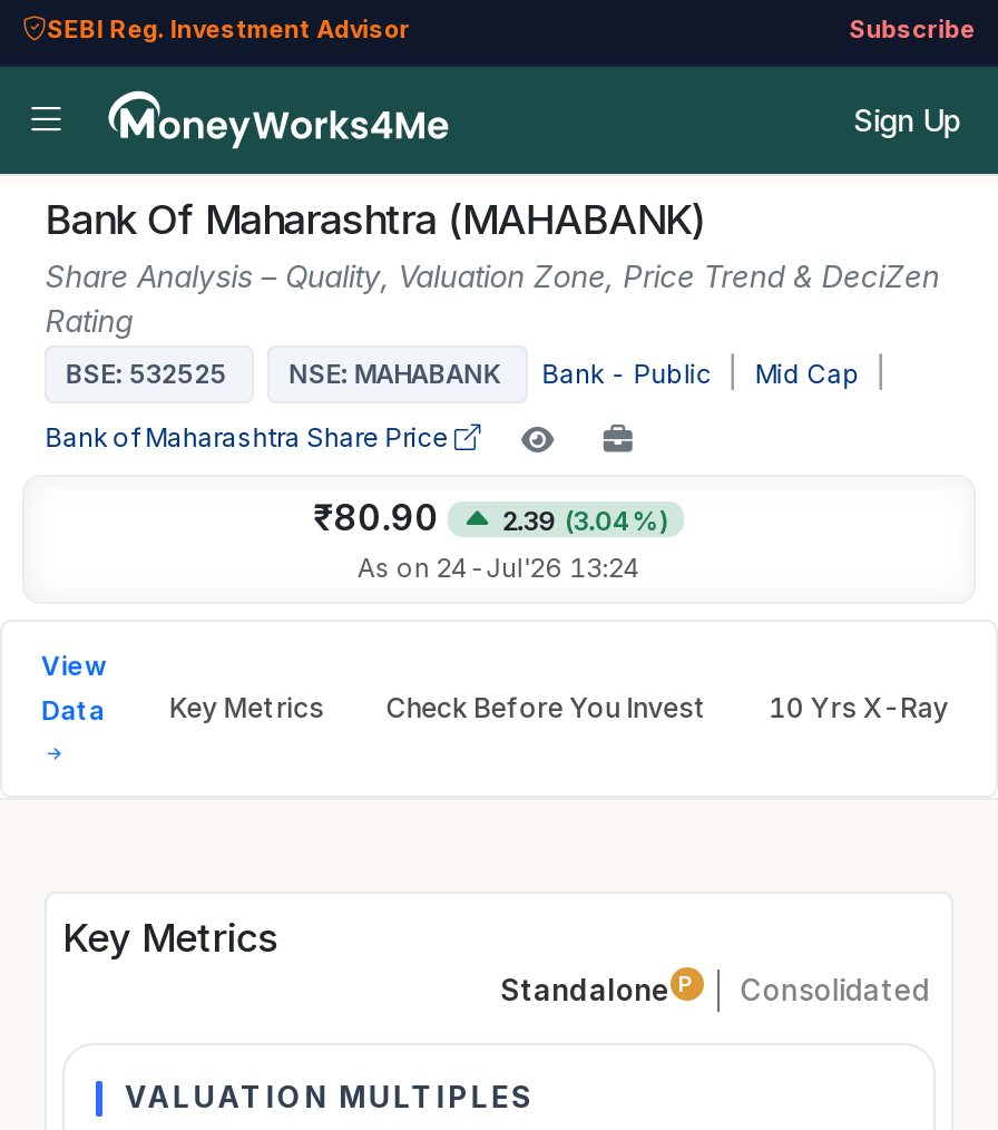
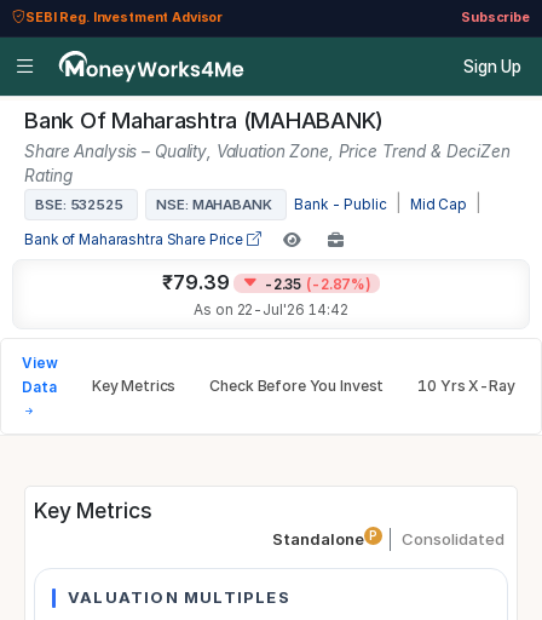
[313,494,447,538] ₹80.90 -> [162,269,234,294] ₹79.39
[502,505,670,536] 2.39 (3.04%) -> [263,275,371,292] -2.35 (-2.87%)
[357,553,641,584] As on 24-Jul'26 13:24 -> [194,301,348,318] As on 22-Jul'26 14:42

